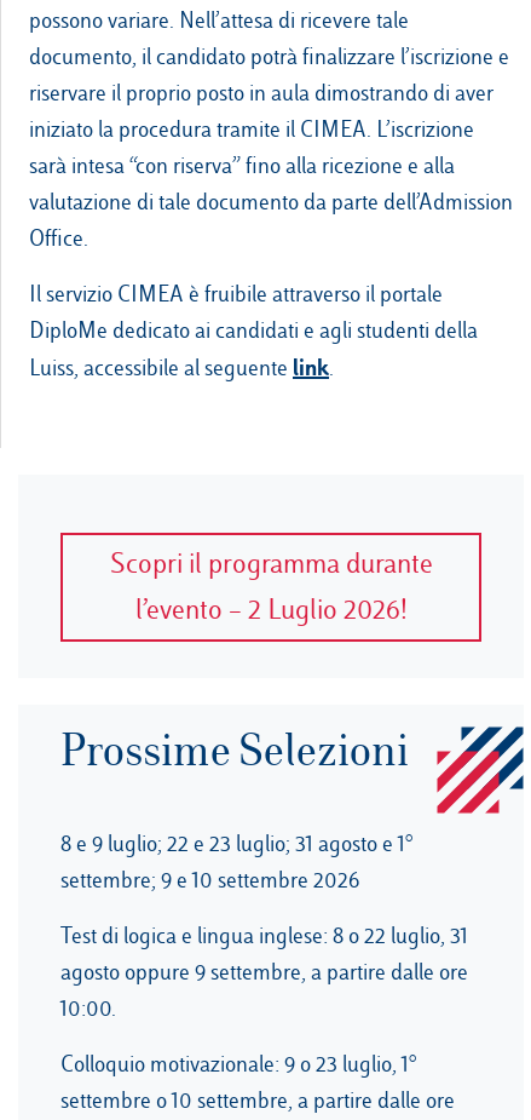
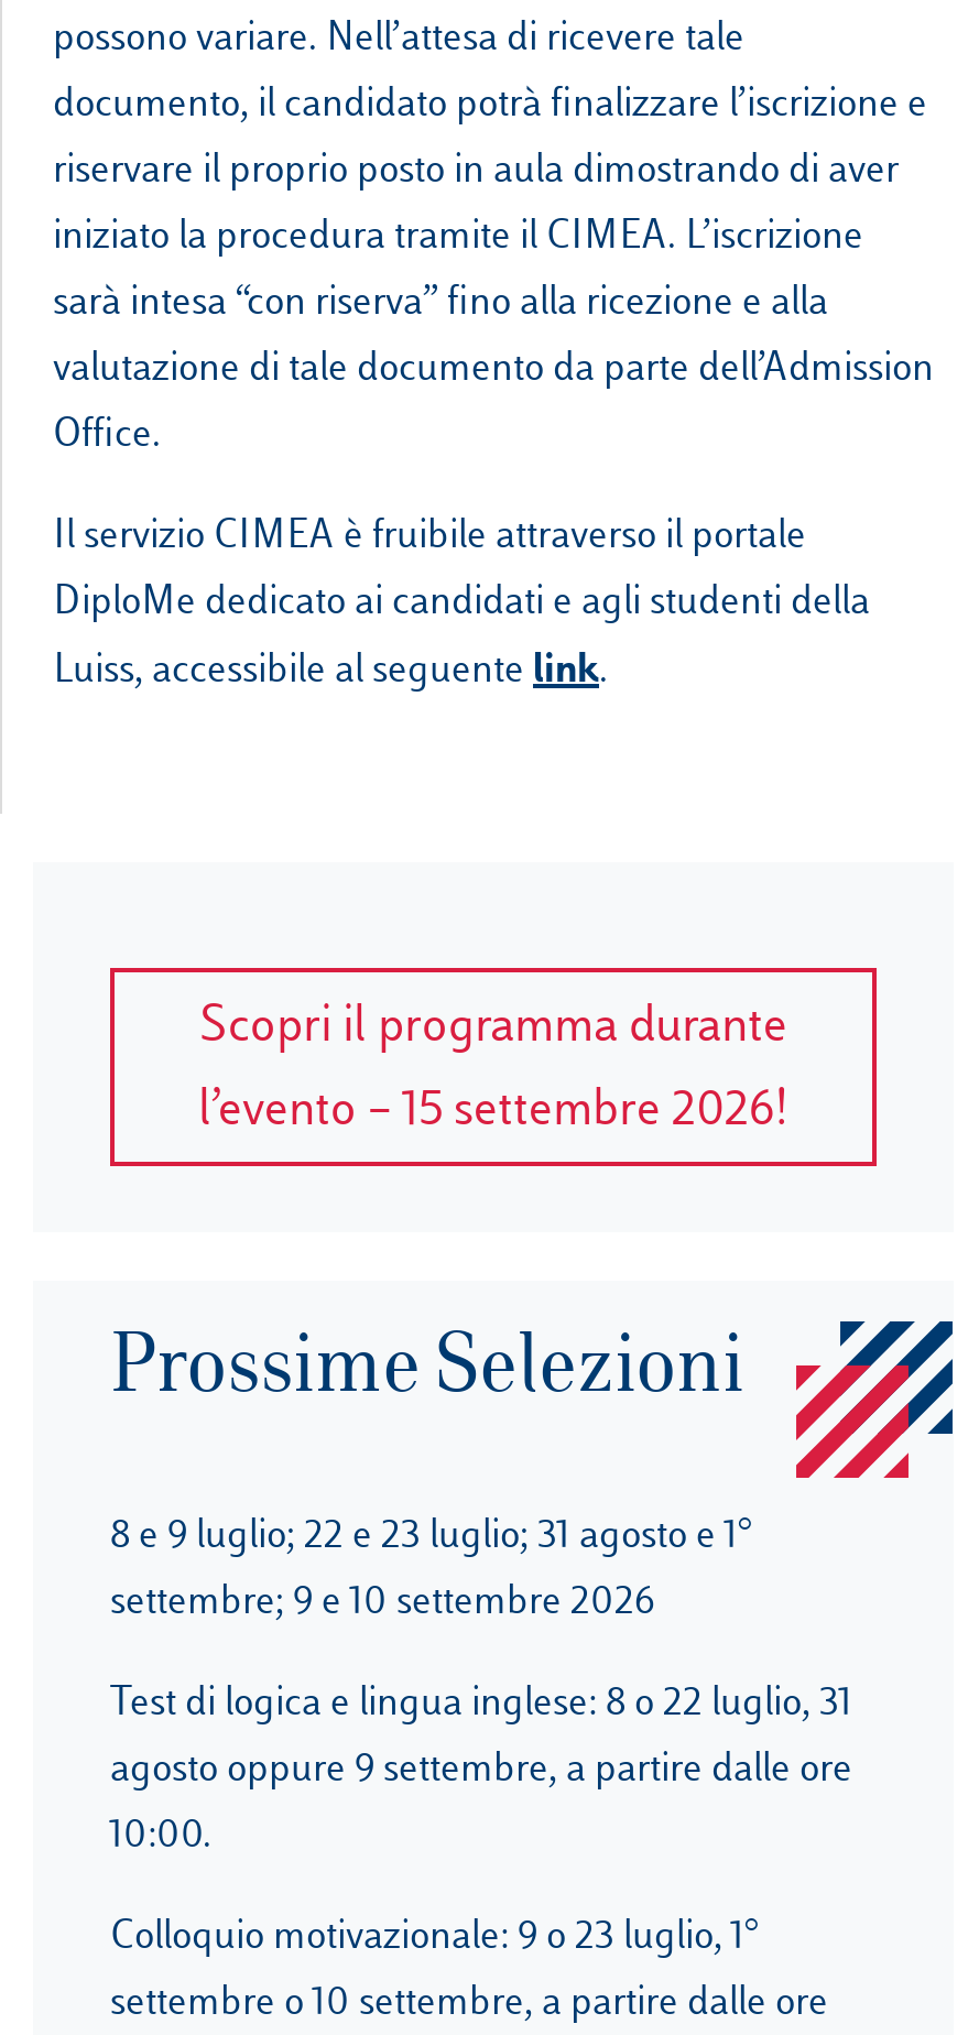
[135,592,407,627] l’evento – 2 Luglio 2026! -> [198,1076,788,1140] l’evento – 15 settembre 2026!

